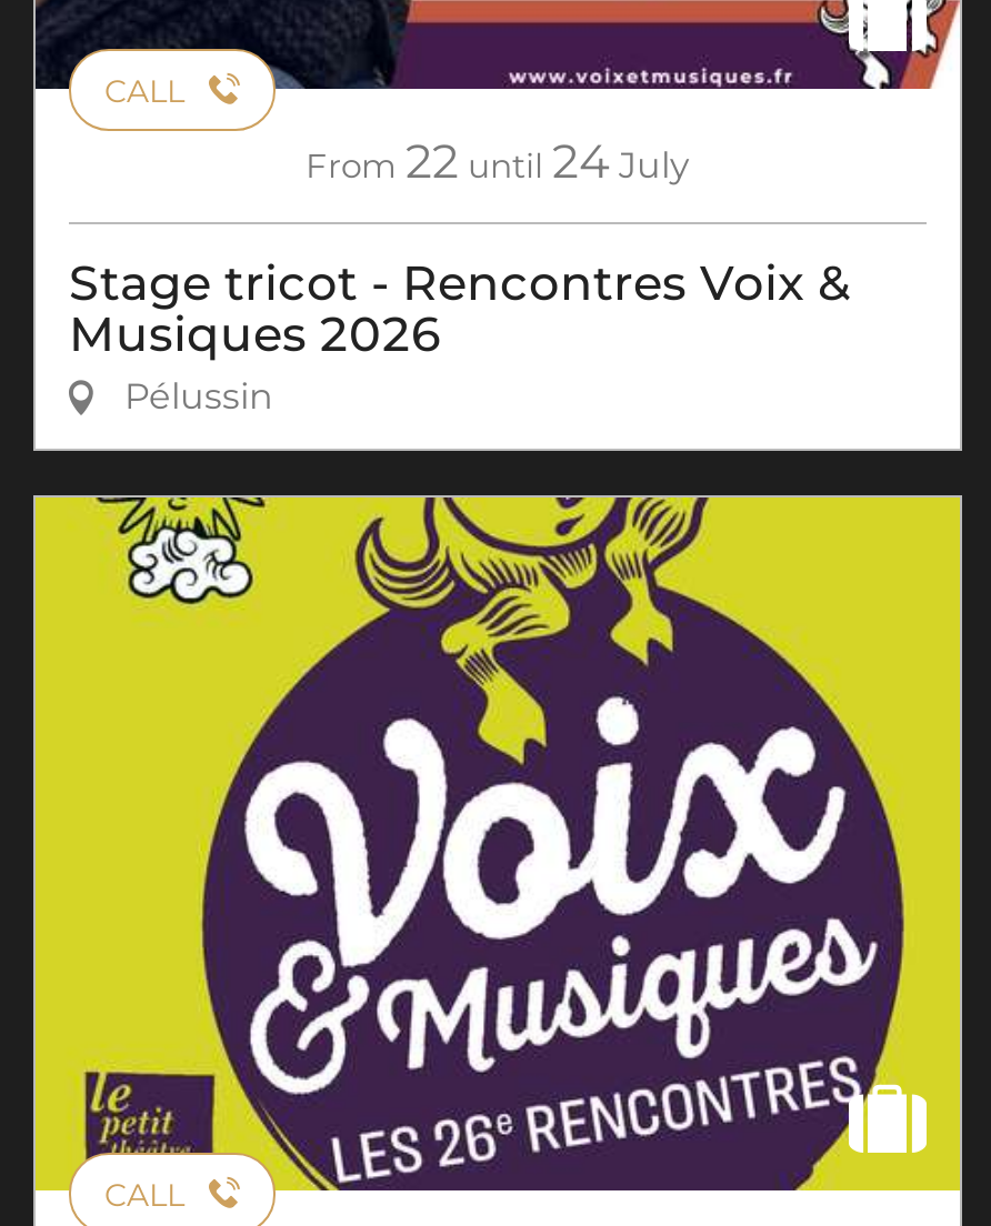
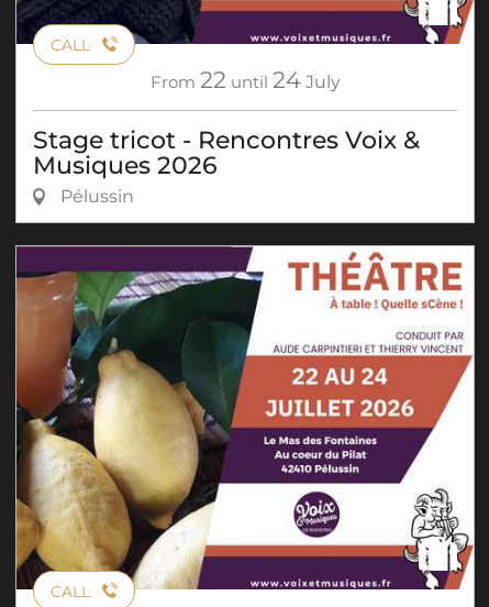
[33,495,962,1193] [image] -> [15,245,475,591] [image]

